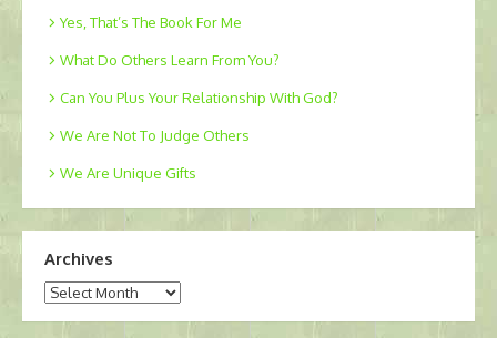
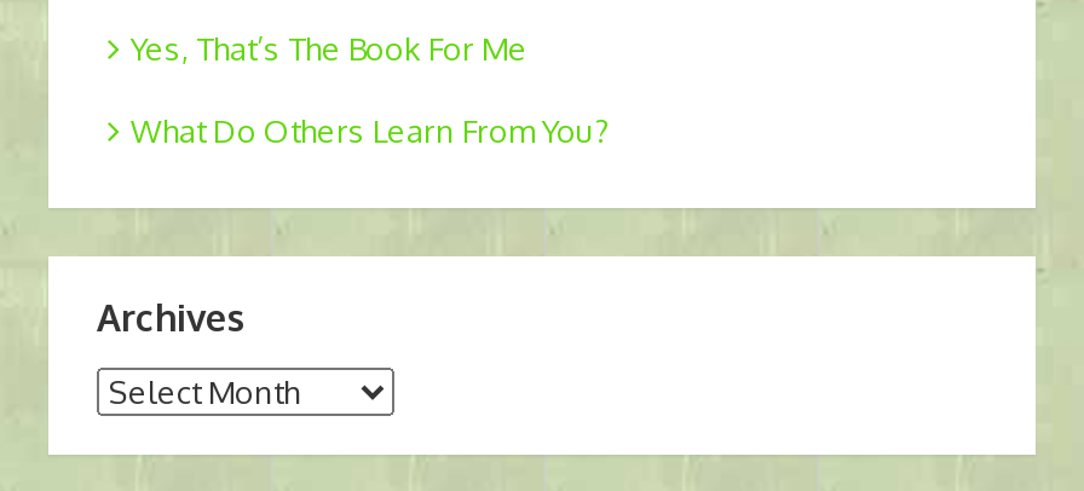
[60,88,338,181] Can You Plus Your Relationship With God? | We Are Not To Judge Others | We Are Unique Gifts -> none

